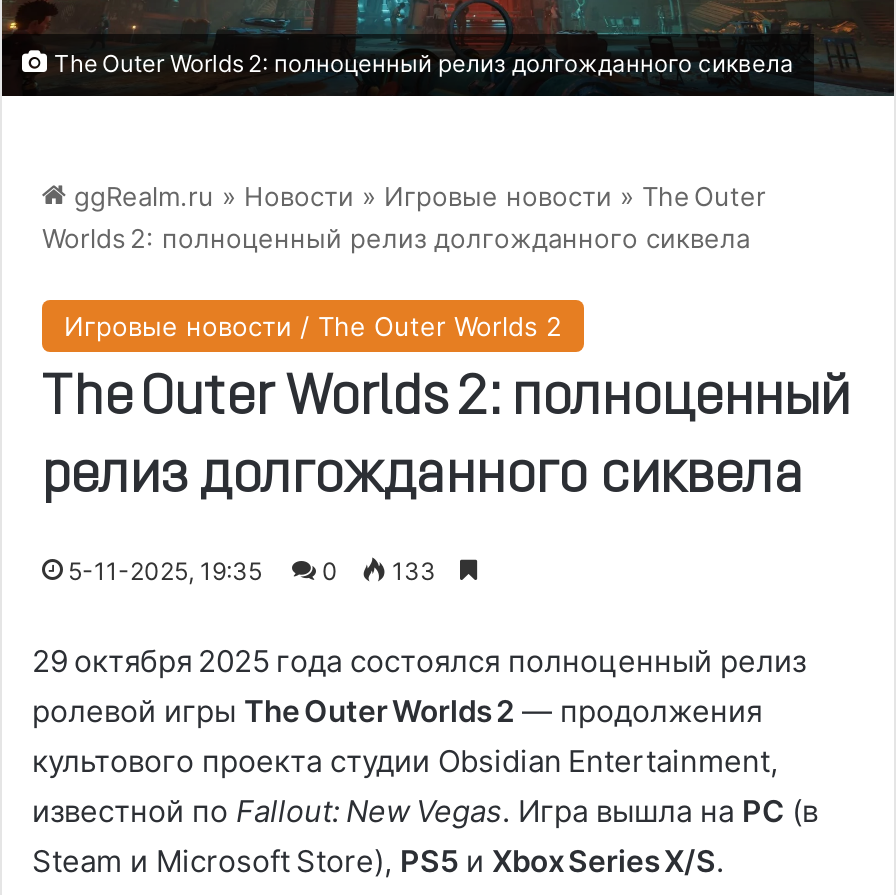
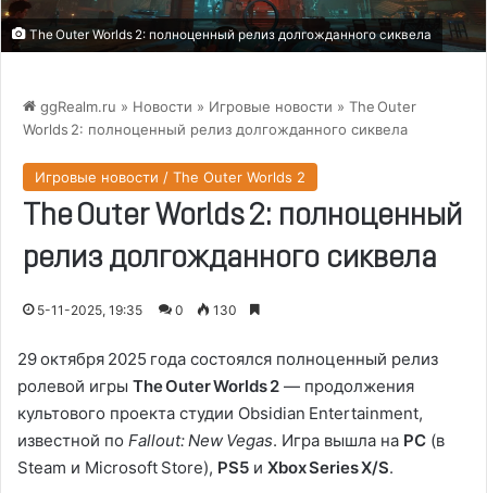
[68,557,436,587] 5-11-2025, 19:35 0 133 -> [37,302,237,319] 5-11-2025, 19:35 0 130

